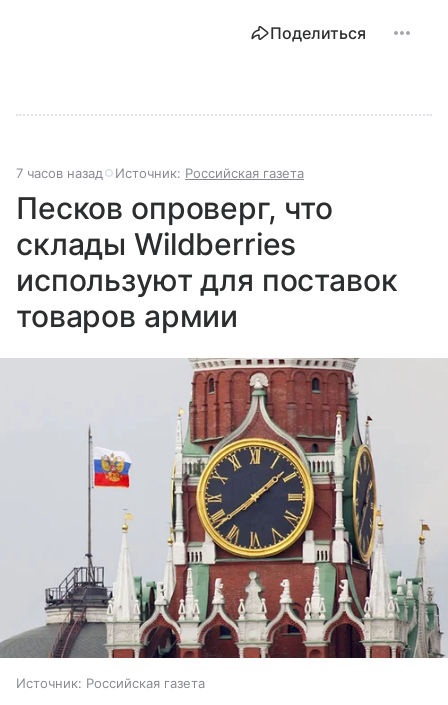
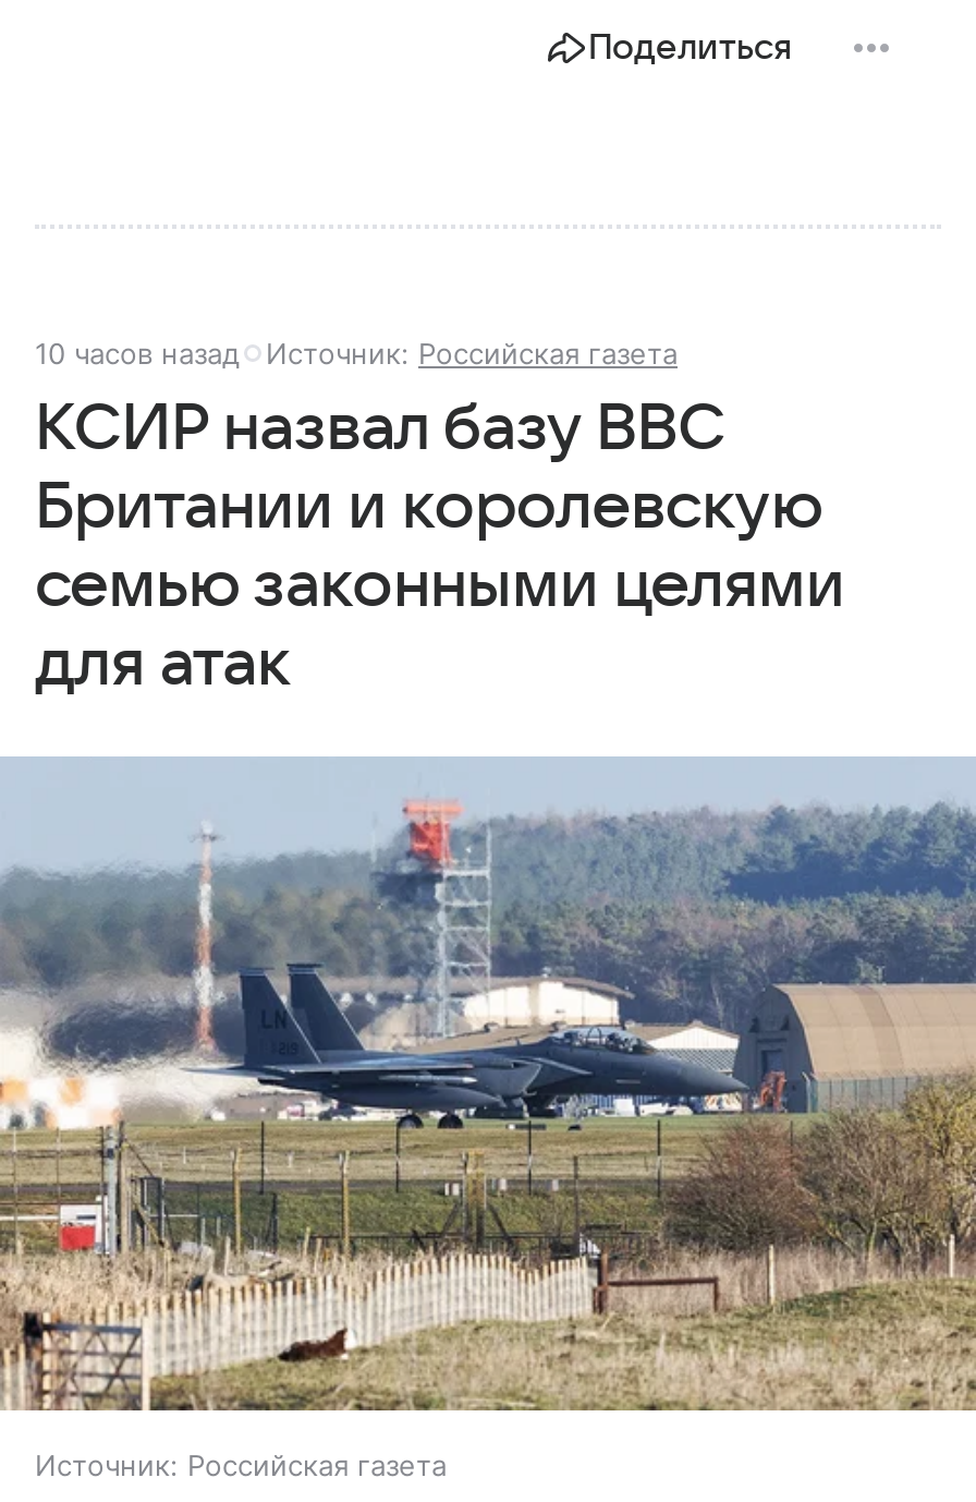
[16,165,304,181] 7 часов назад Источник: Российская газета -> [35,337,678,372] 10 часов назад Источник: Российская газета
[16,190,398,334] Песков опроверг, что | склады Wildberries | используют для поставок | товаров армии -> [35,393,845,701] КСИР назвал базу ВВС | Британии и королевскую | семью законными целями | для атак
[3,358,445,659] [image] -> [7,756,969,1413] [image]

